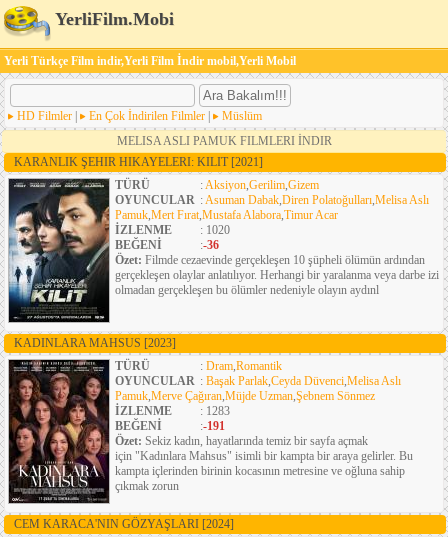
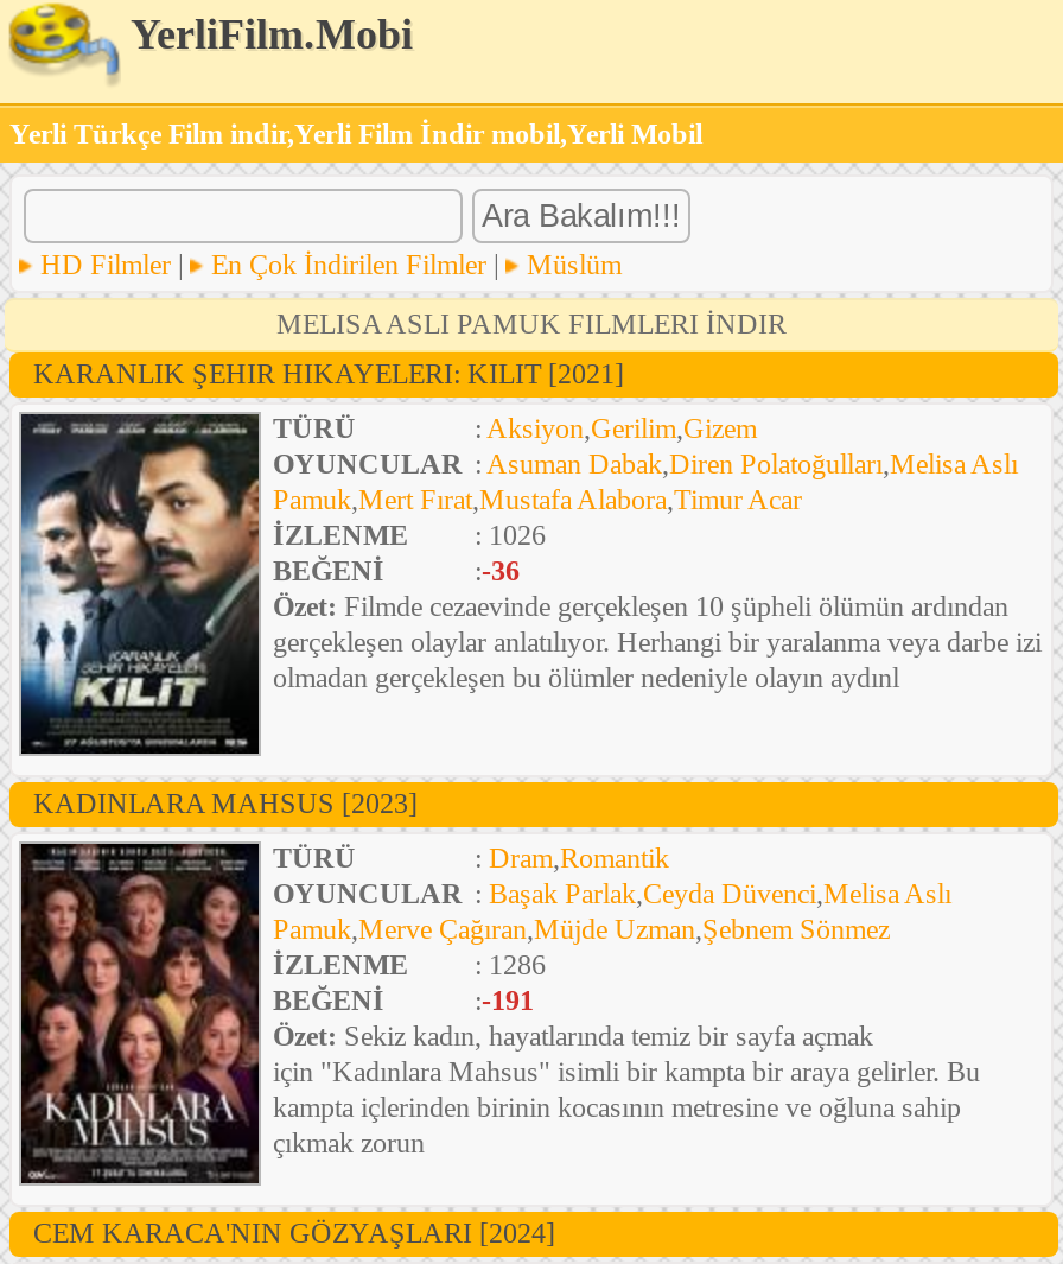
[115,223,230,237] İZLENME : 1020 -> [273,519,546,552] İZLENME : 1026
[115,404,230,418] İZLENME : 1283 -> [273,948,546,982] İZLENME : 1286

